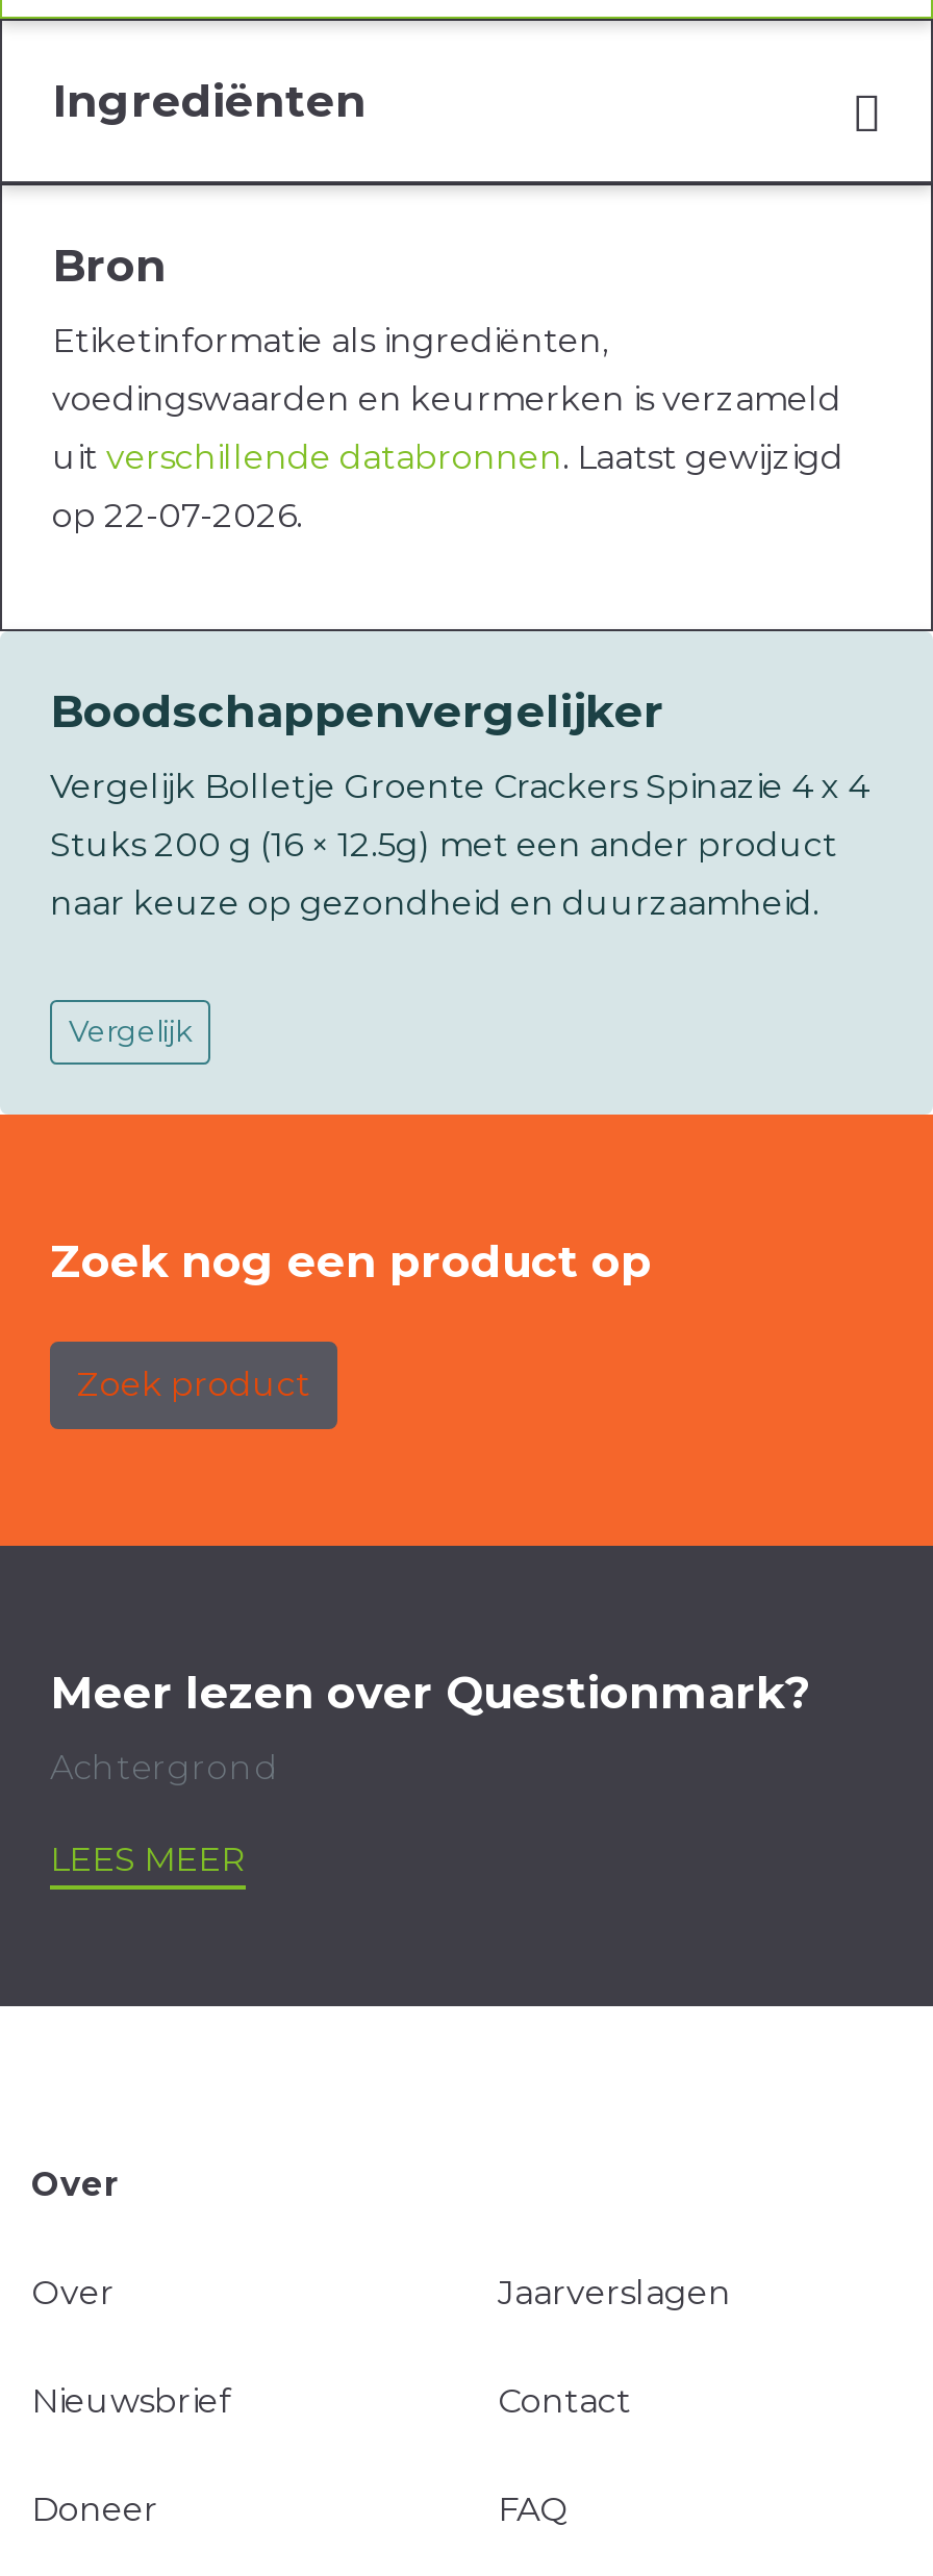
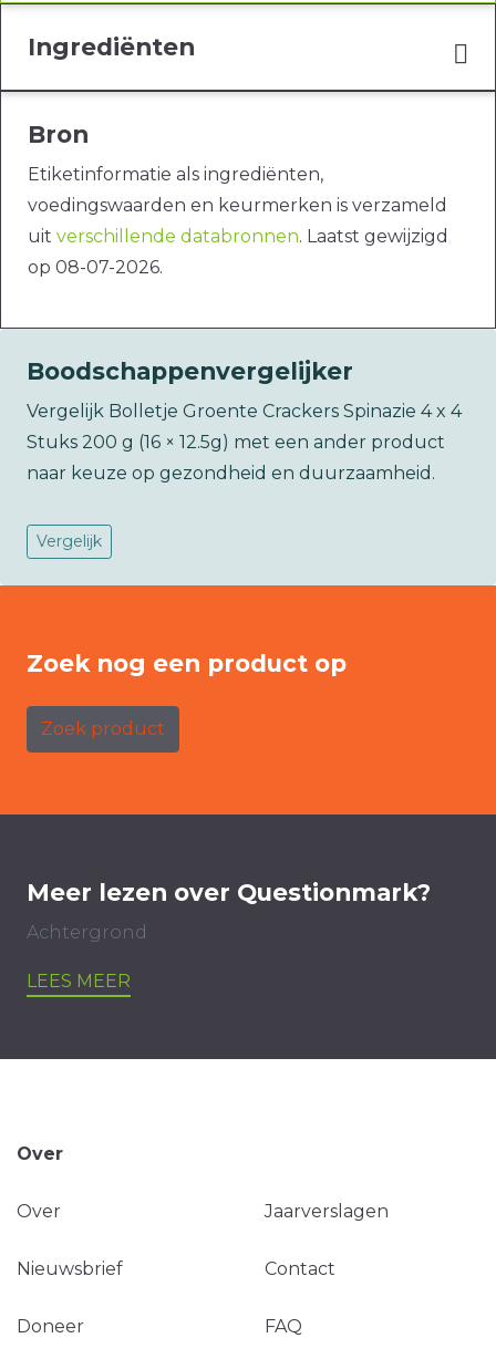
[52,496,302,535] op 22-07-2026. -> [28,257,163,278] op 08-07-2026.

